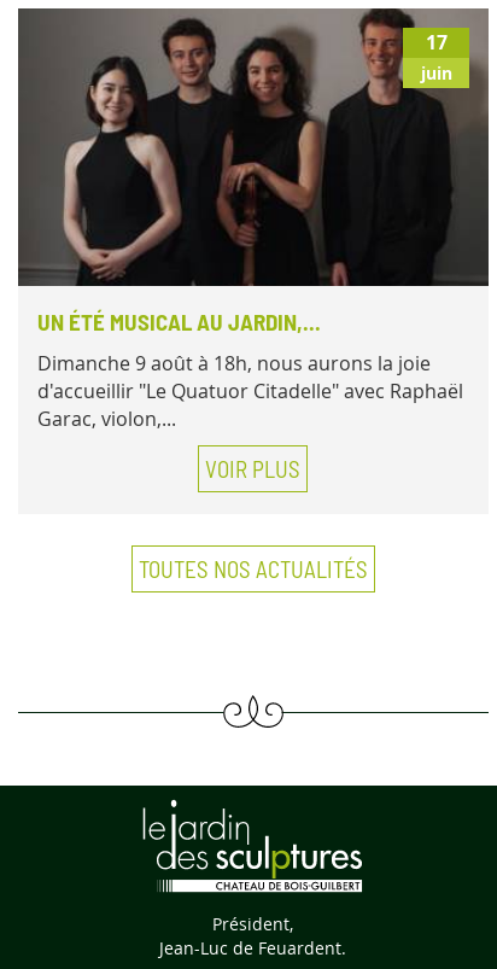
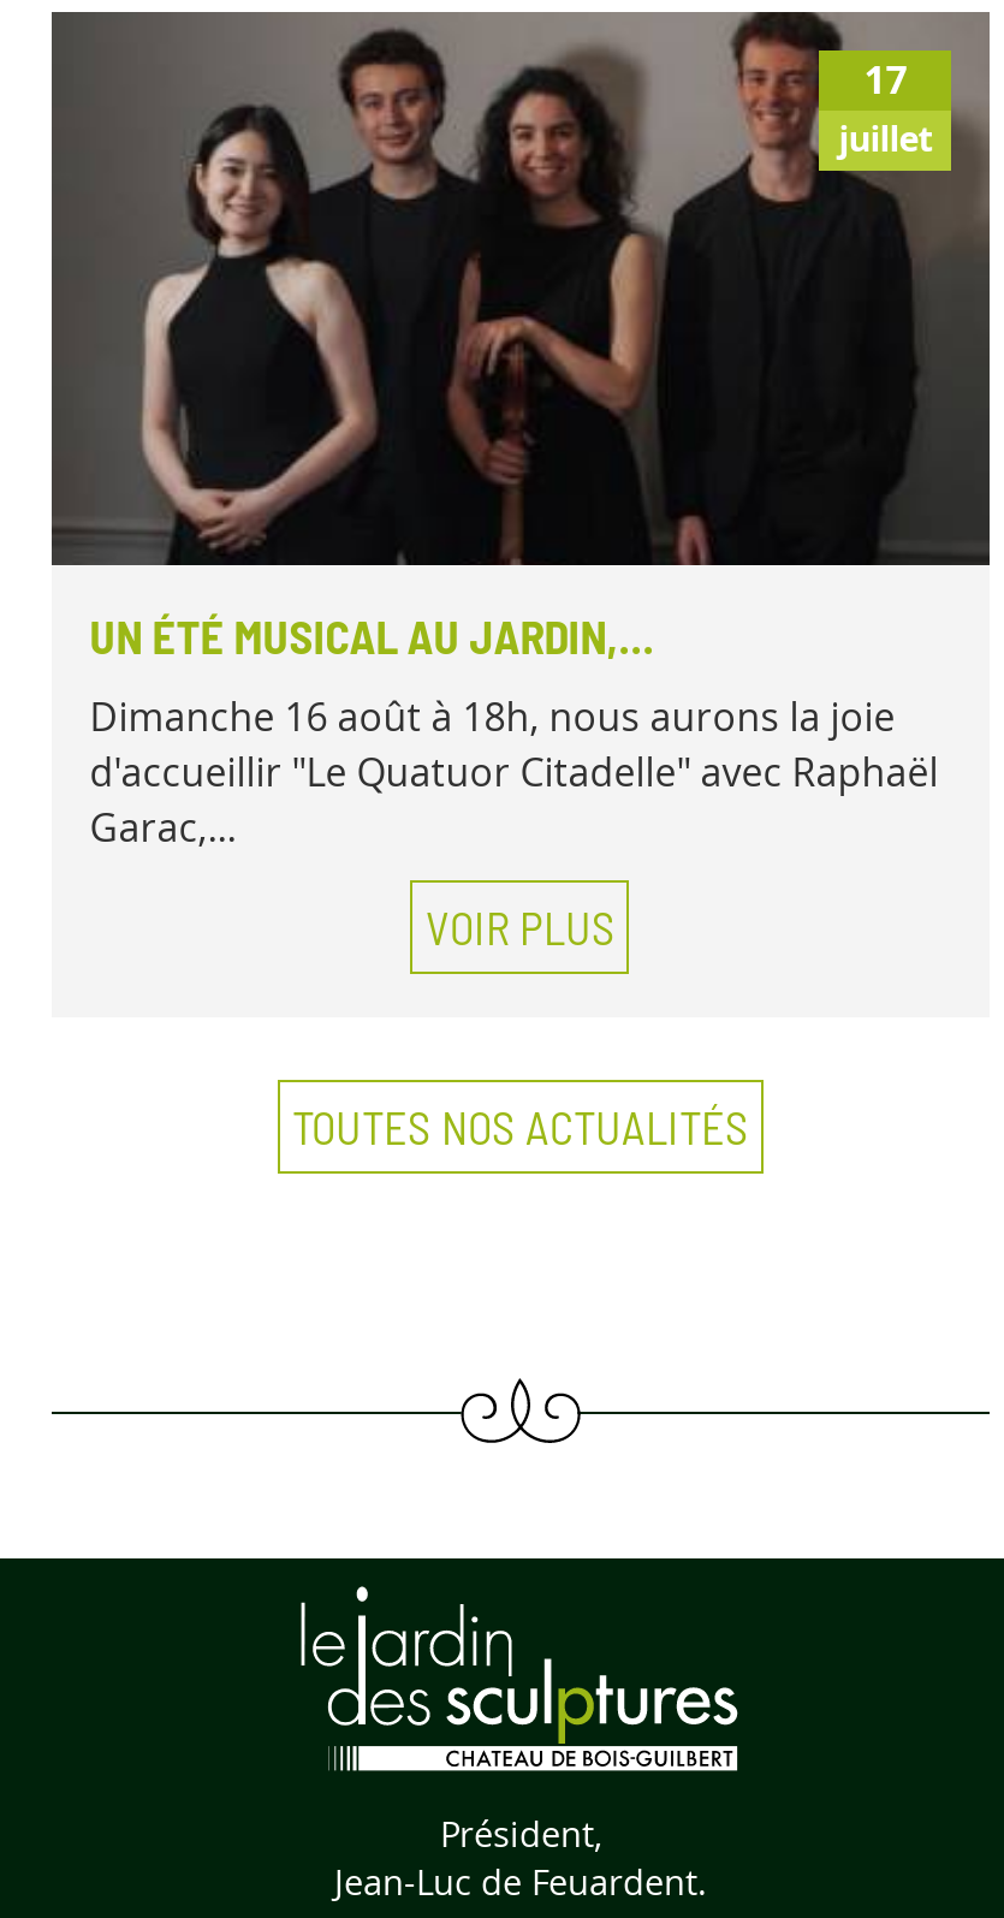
[421,61,452,86] juin -> [839,115,932,163] juillet
[37,350,430,376] Dimanche 9 août à 18h, nous aurons la joie -> [90,690,895,743] Dimanche 16 août à 18h, nous aurons la joie
[37,405,176,432] Garac, violon,... -> [90,801,236,854] Garac,...

